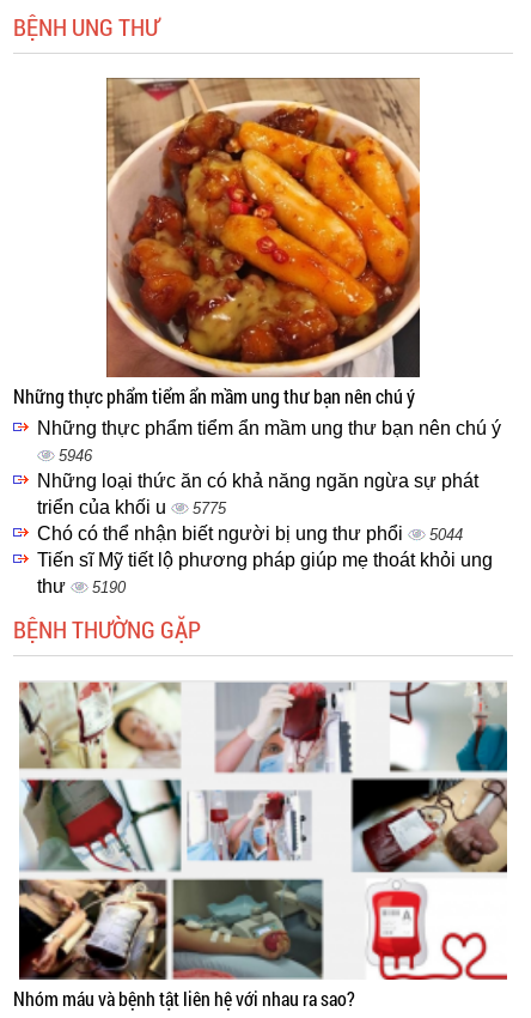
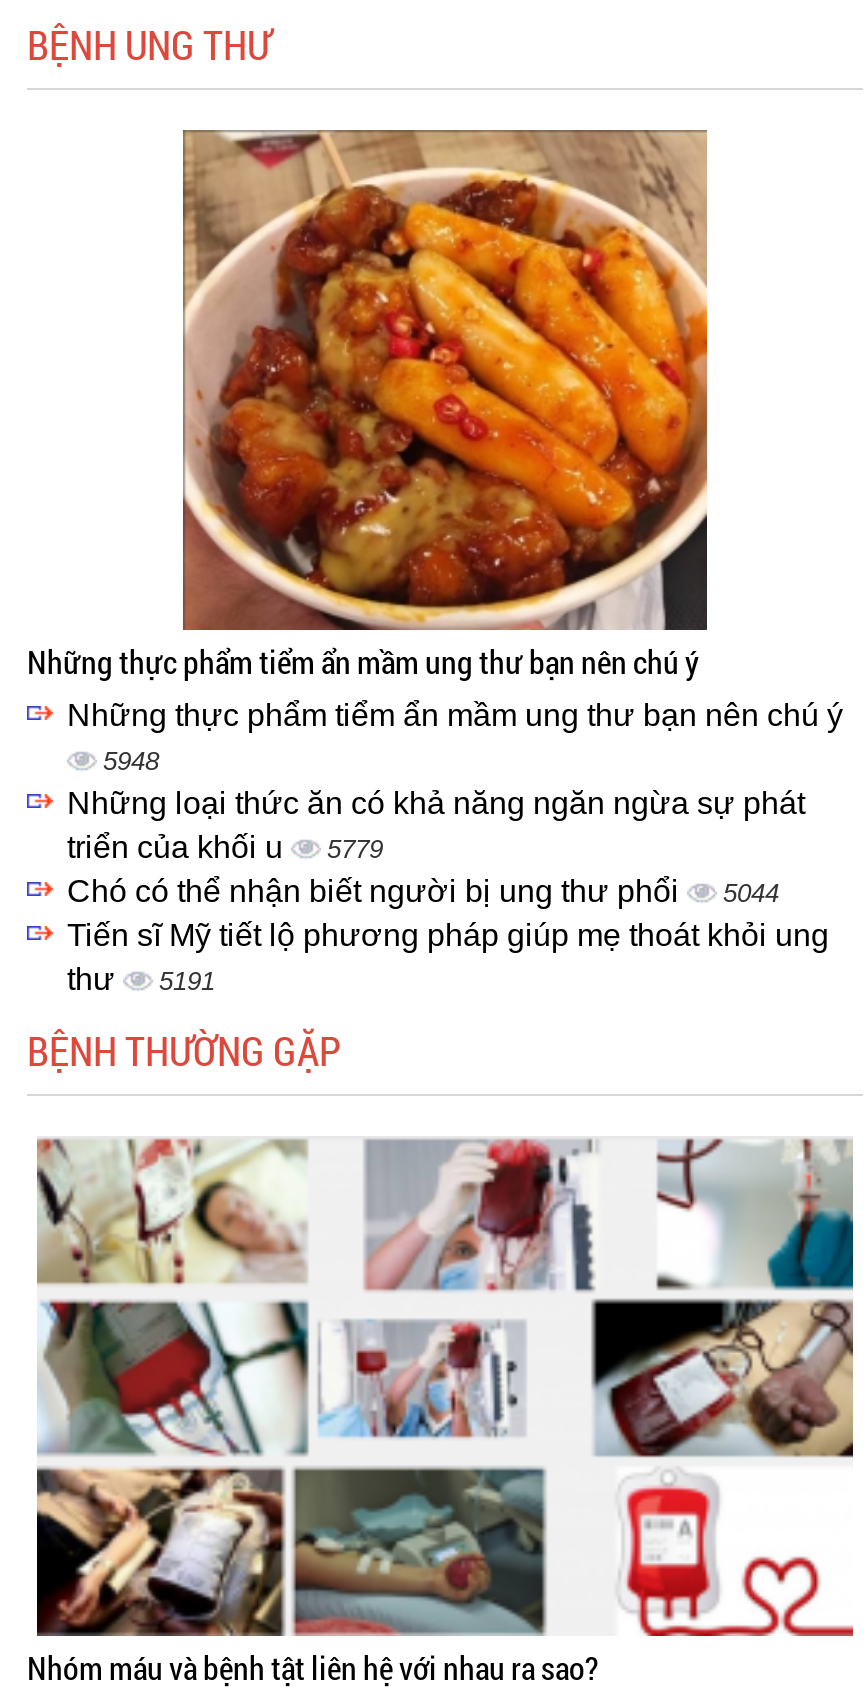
[59,447,92,465] 5946 -> [103,746,159,776] 5948
[37,497,226,517] triển của khối u 5775 -> [67,830,383,864] triển của khối u 5779
[37,576,126,596] thư 5190 -> [67,962,215,996] thư 5191

